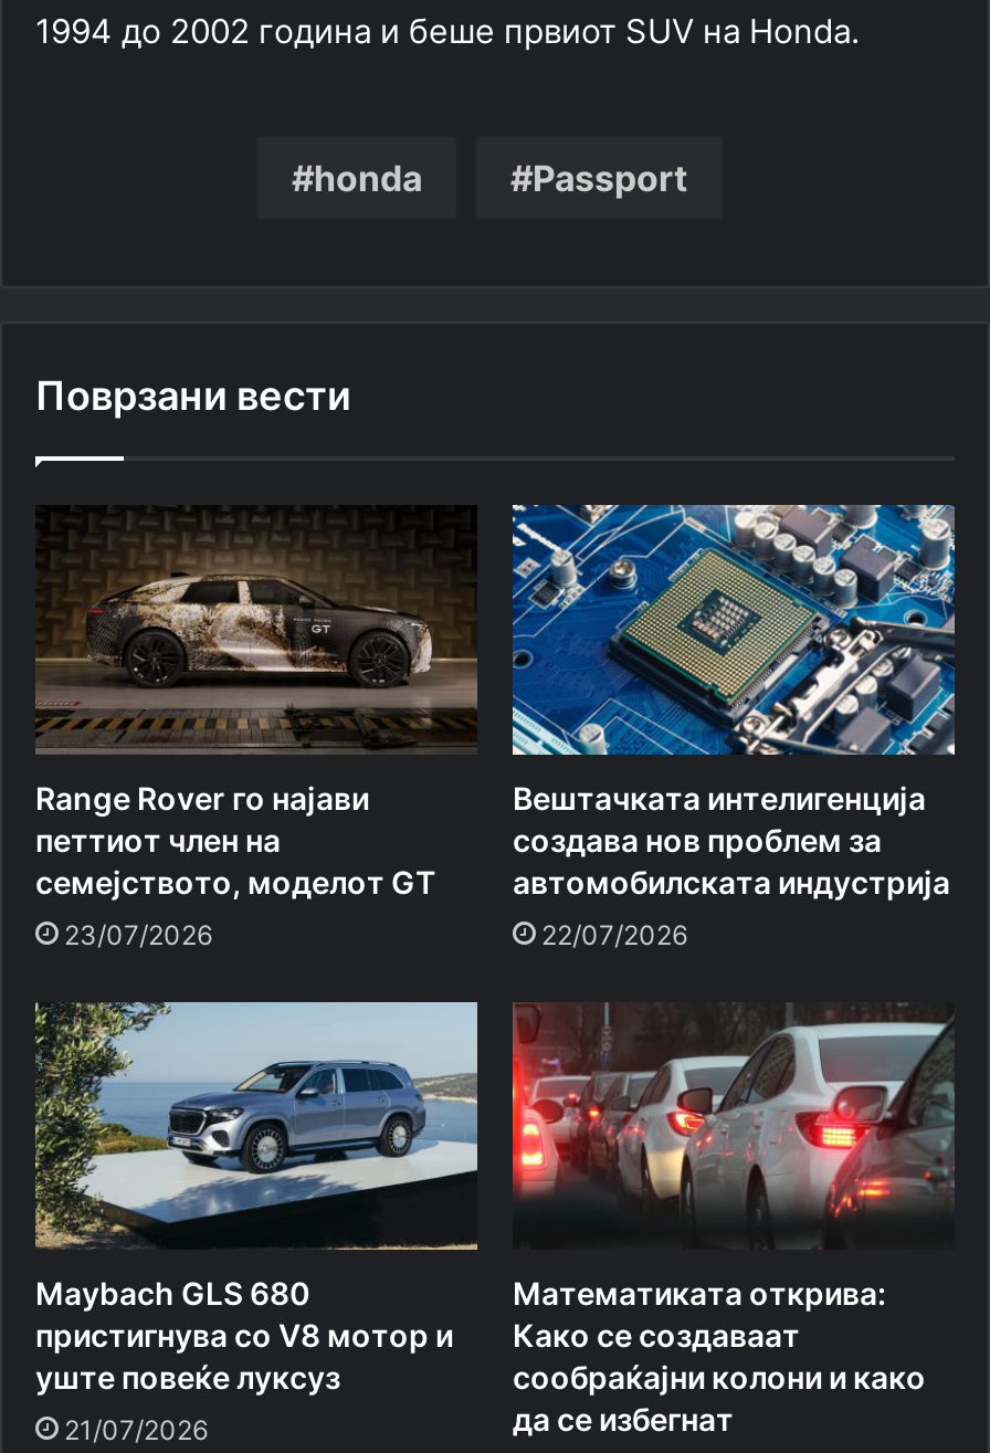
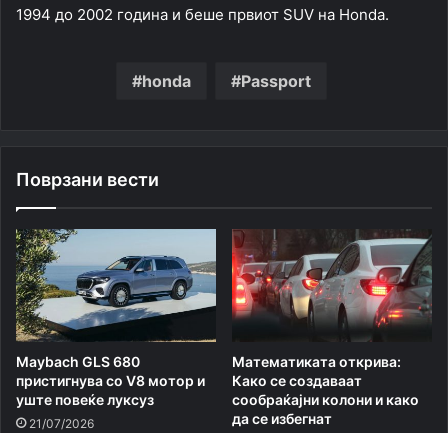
[35,505,477,950] [image] | Range Rover го најави | петтиот член на | семејството, моделот GT | 23/07/2026 -> none
[510,503,957,950] [image] | Вештачката интелигенција | создава нов проблем за | автомобилската индустрија | 22/07/2026 -> none

